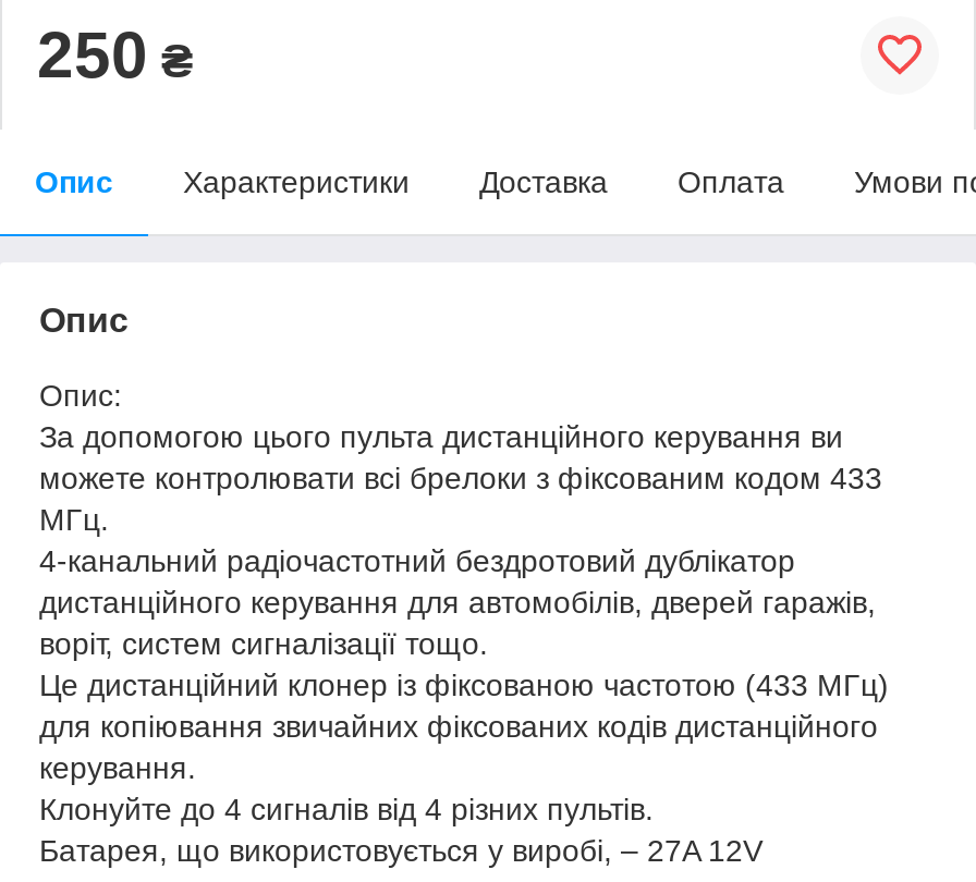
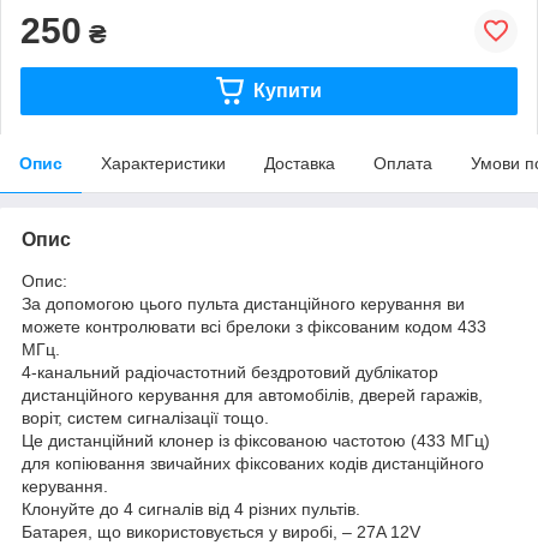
none -> [253,80,322,101] Купити

